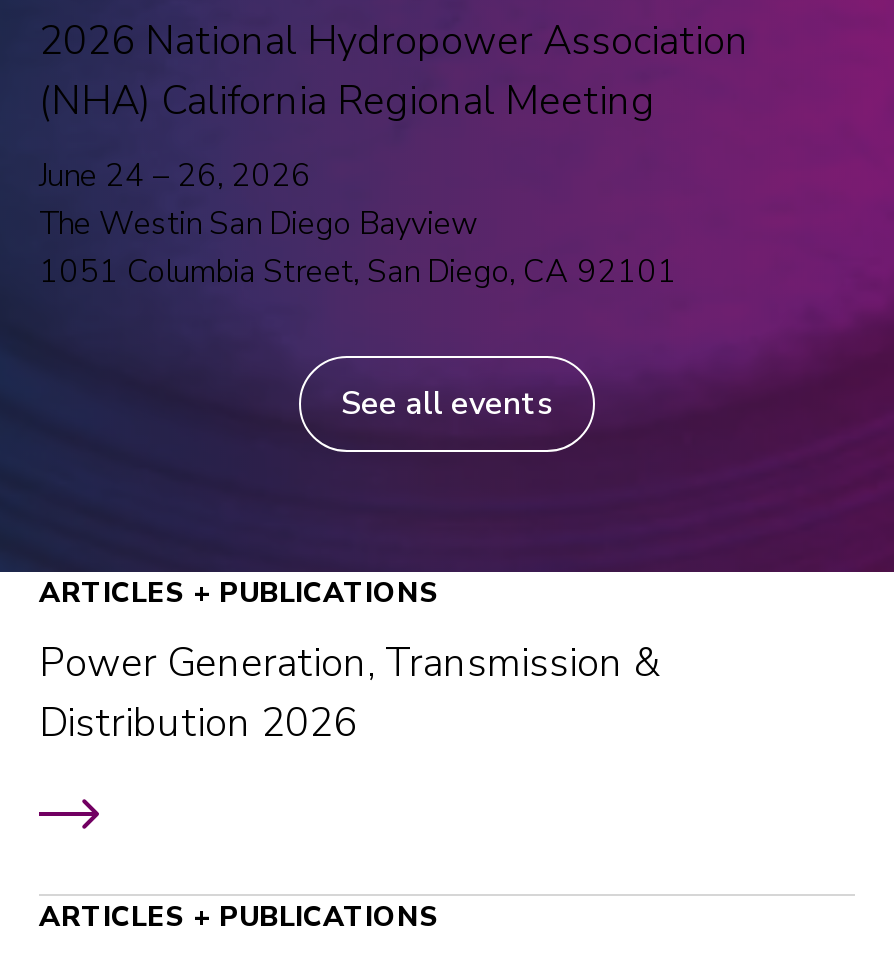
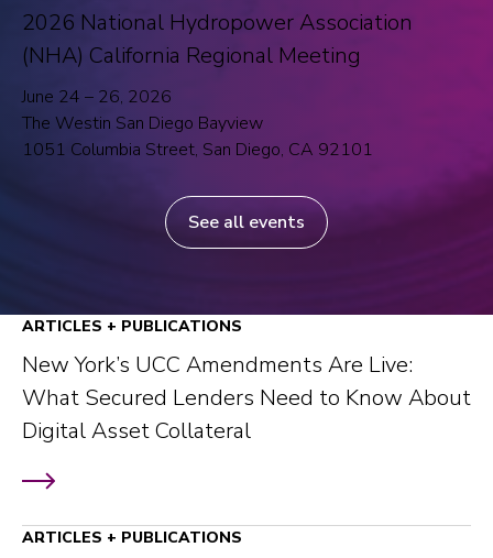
[39,637,661,751] Power Generation, Transmission & | Distribution 2026 -> [22,351,471,446] New York’s UCC Amendments Are Live: | What Secured Lenders Need to Know About | Digital Asset Collateral

